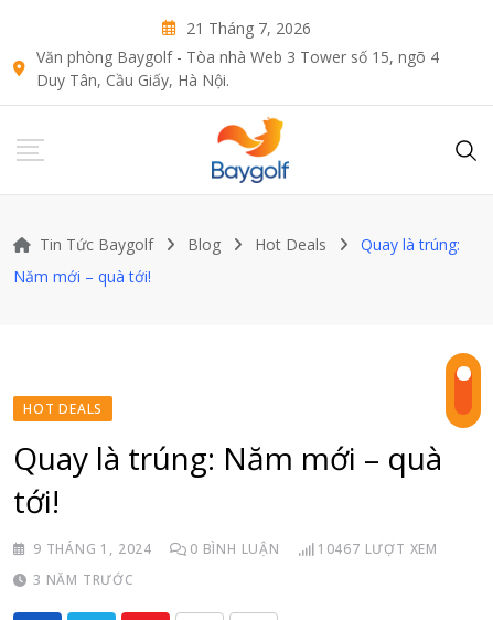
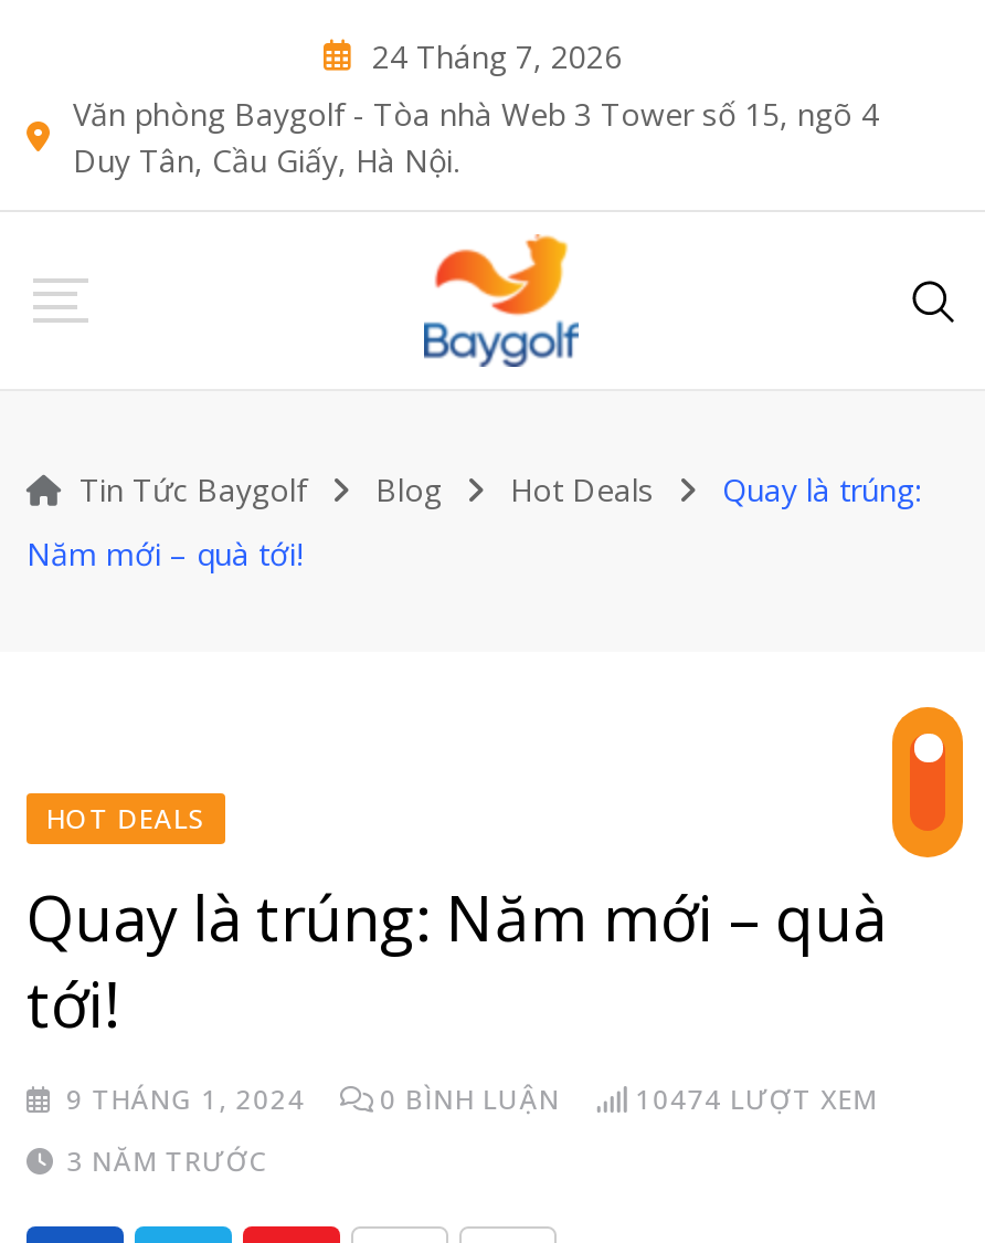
[186,17,310,38] 21 Tháng 7, 2026 -> [372,34,622,76] 24 Tháng 7, 2026
[33,539,438,558] 9 THÁNG 1, 2024 0 BÌNH LUẬN 10467 LƯỢT XEM -> [66,1079,877,1117] 9 THÁNG 1, 2024 0 BÌNH LUẬN 10474 LƯỢT XEM

